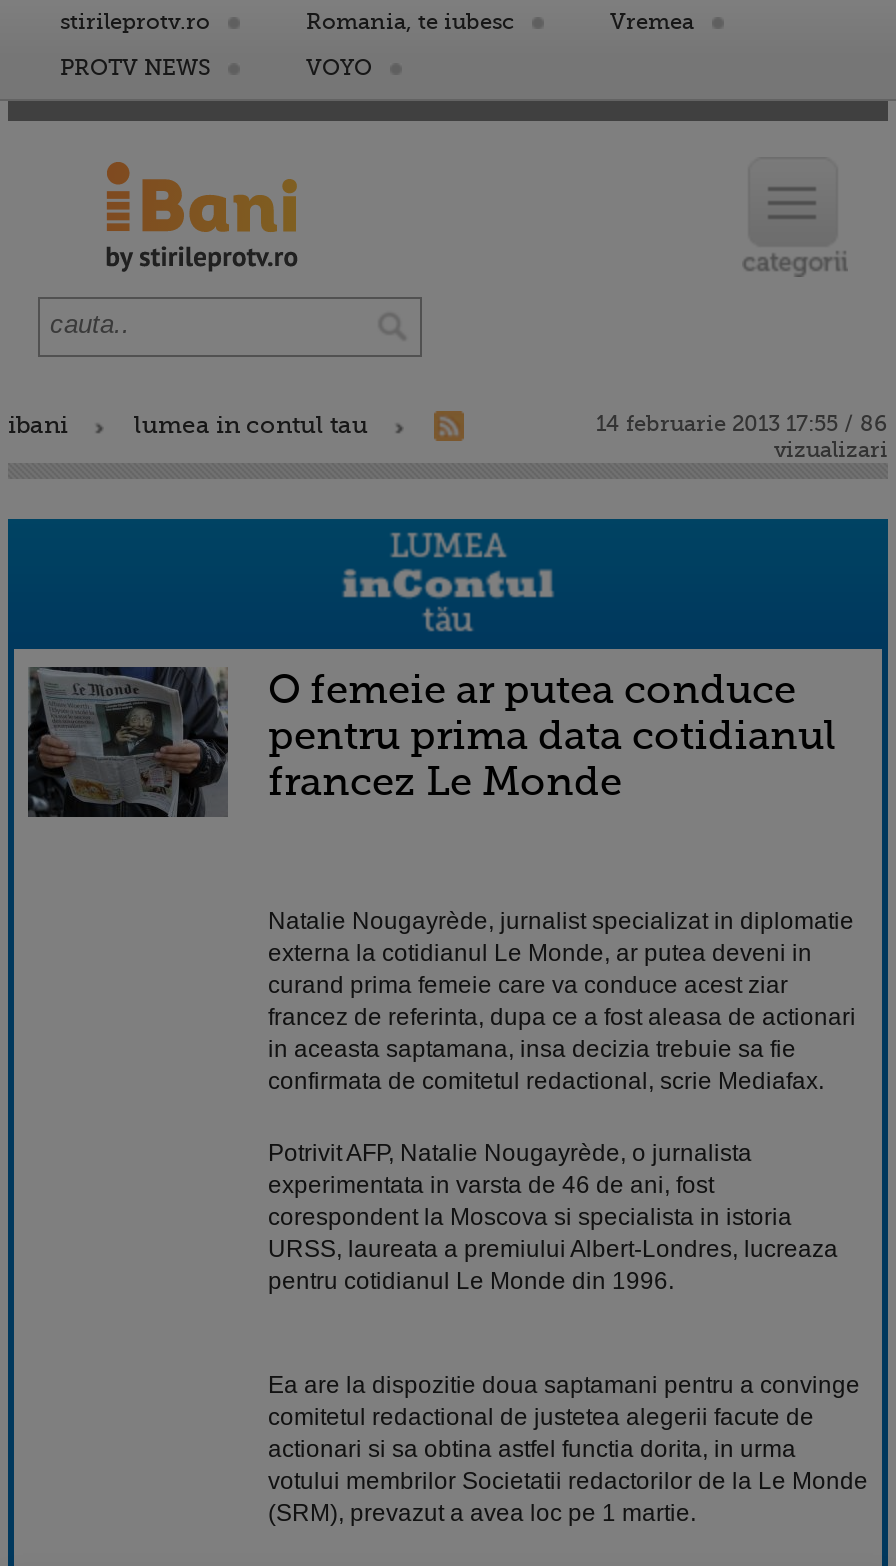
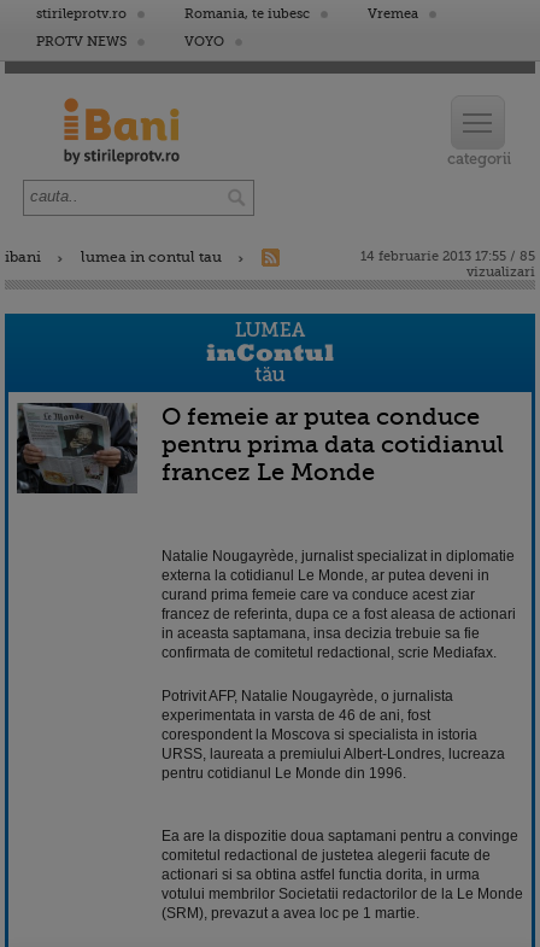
[596,411,888,437] 14 februarie 2013 17:55 / 86 -> [360,249,535,264] 14 februarie 2013 17:55 / 85

